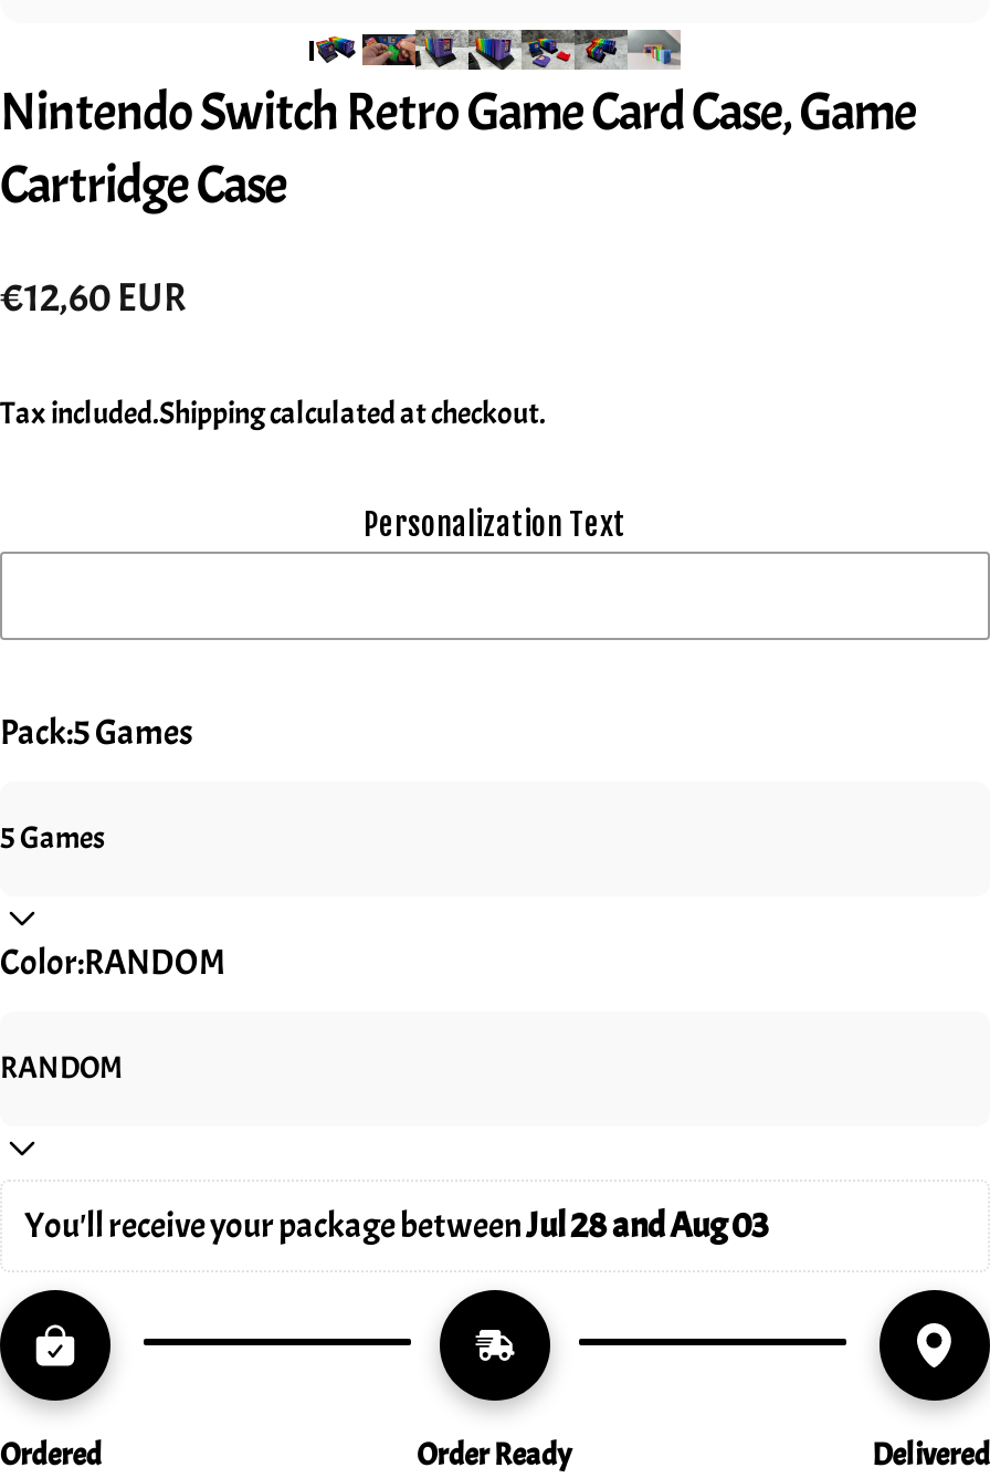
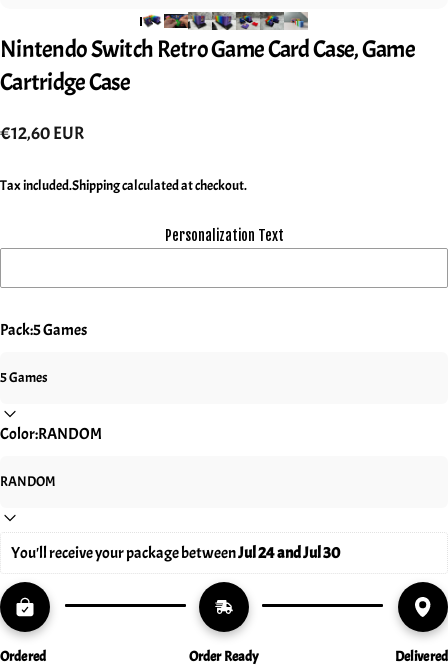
[24,1203,769,1248] You'll receive your package betweenJul 28 and Aug 03 -> [11,543,340,563] You'll receive your package betweenJul 24 and Jul 30

